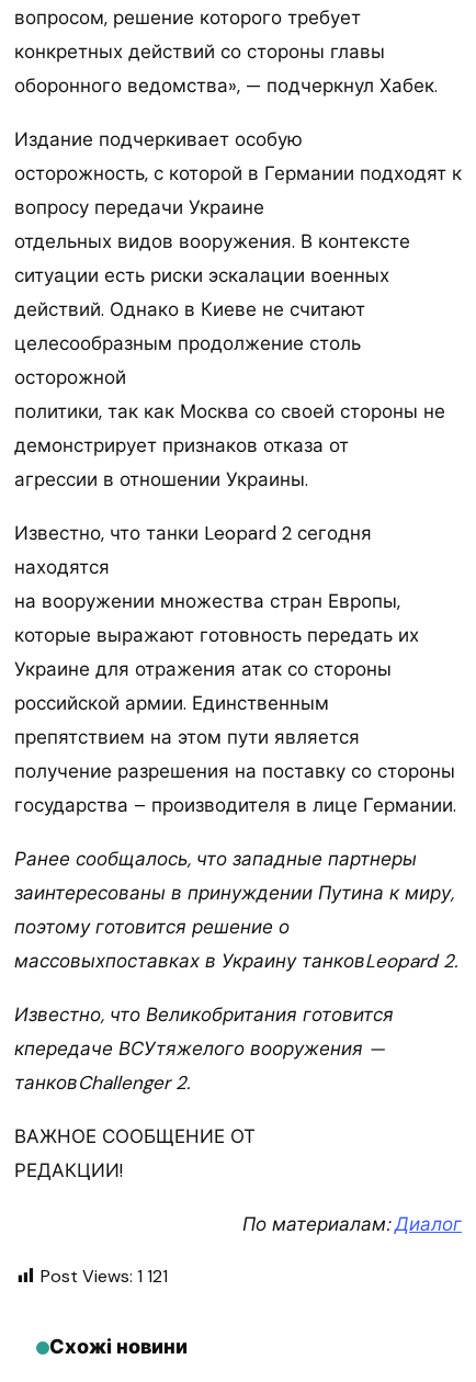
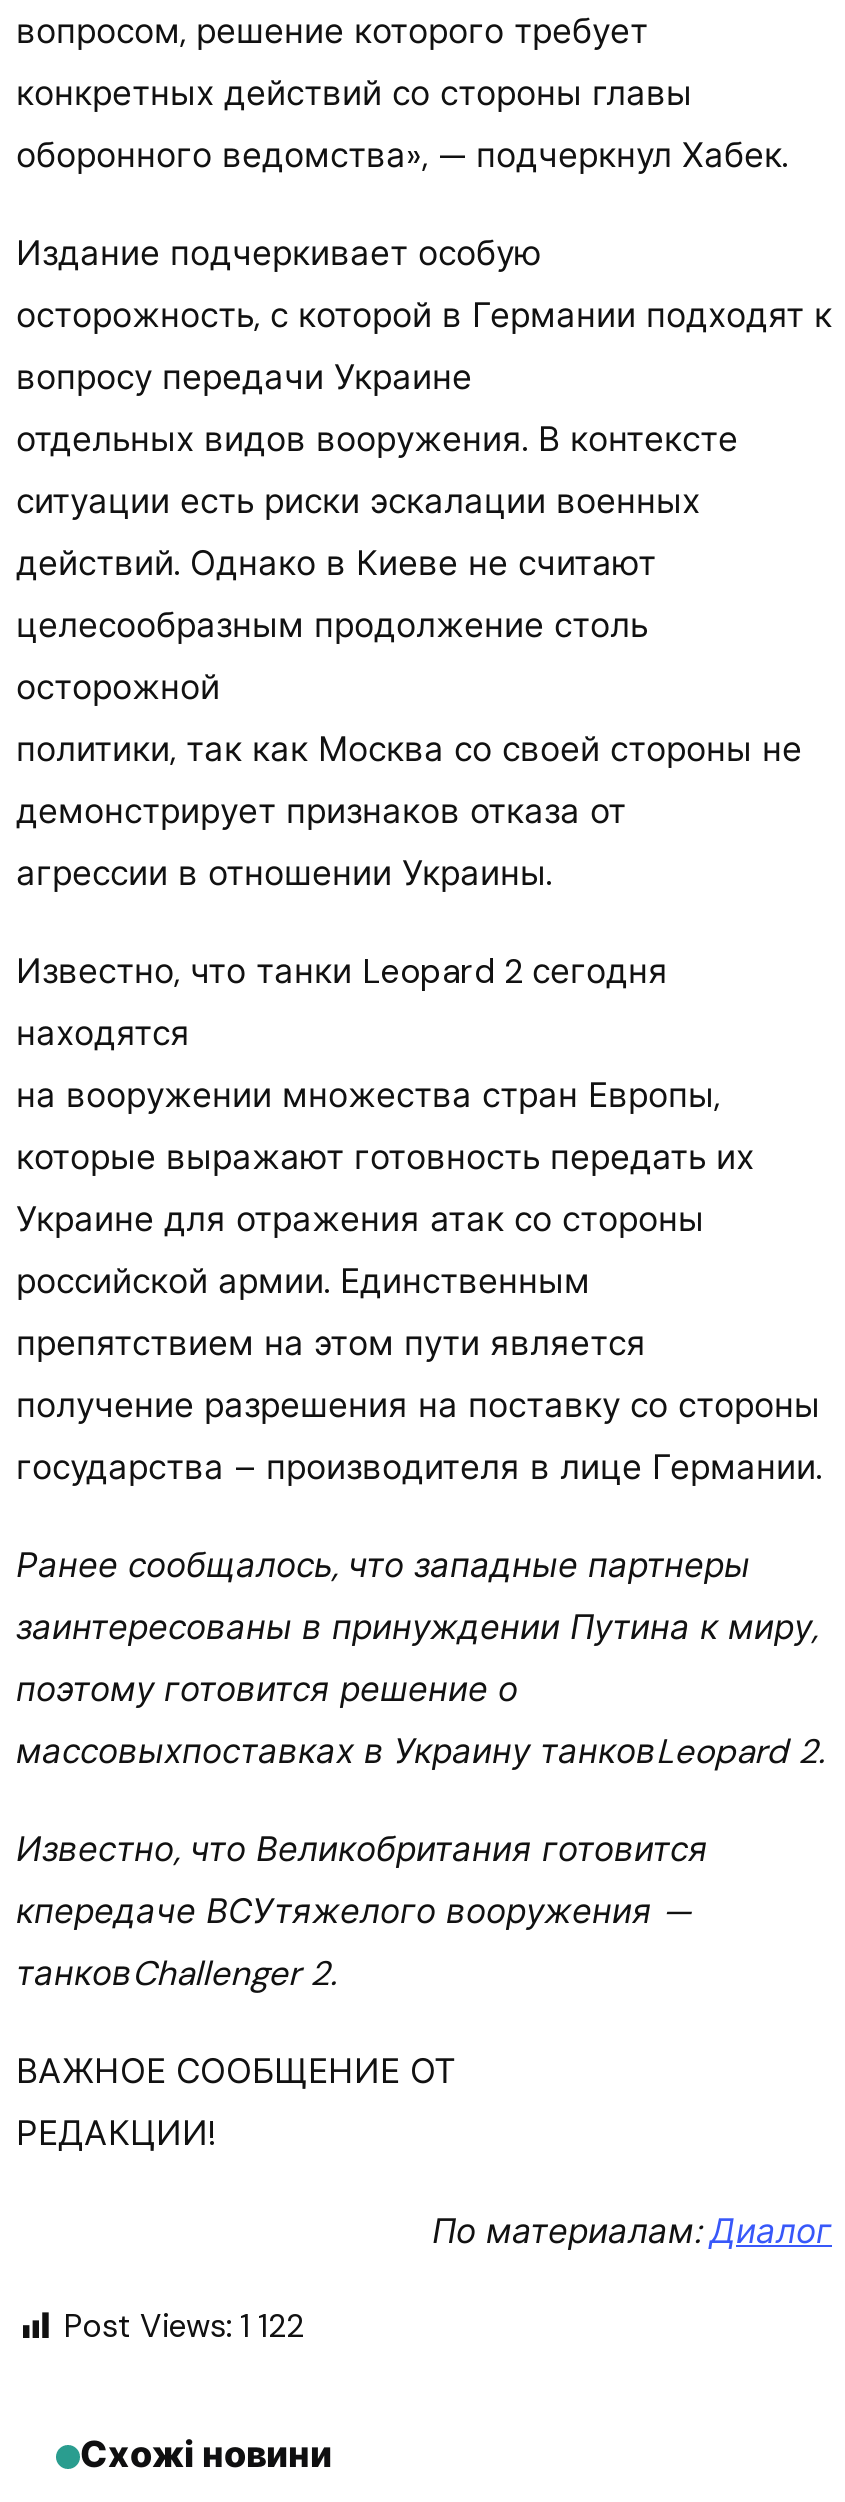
[41,1265,168,1288] Post Views: 1 121 -> [64,2305,304,2347] Post Views: 1 122

